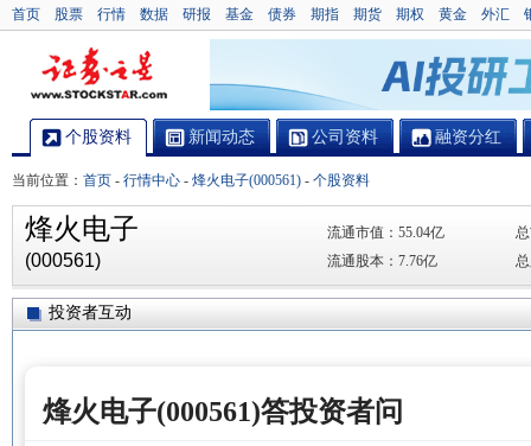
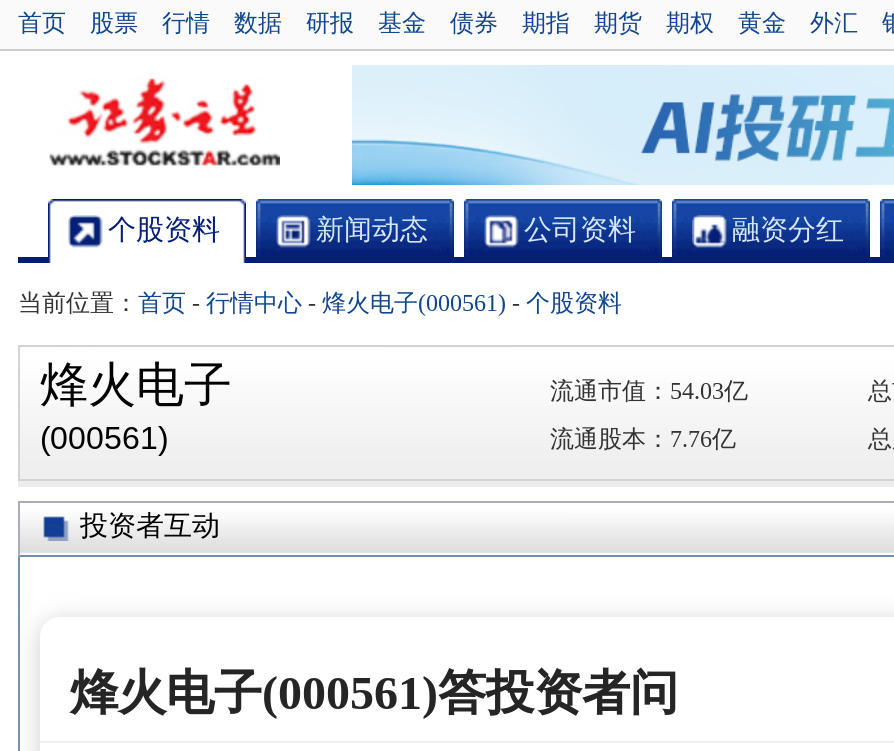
[327,224,444,241] 流通市值：55.04亿 -> [550,377,748,405] 流通市值：54.03亿

